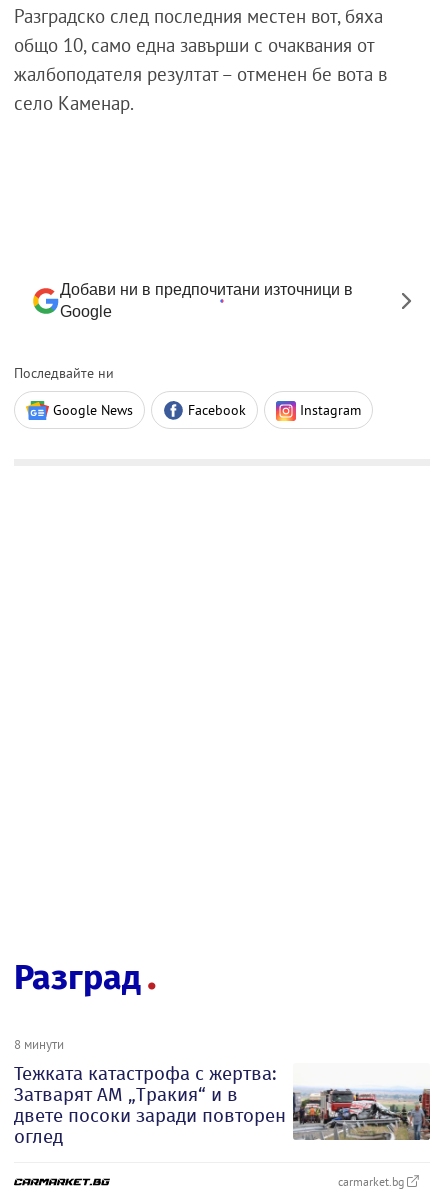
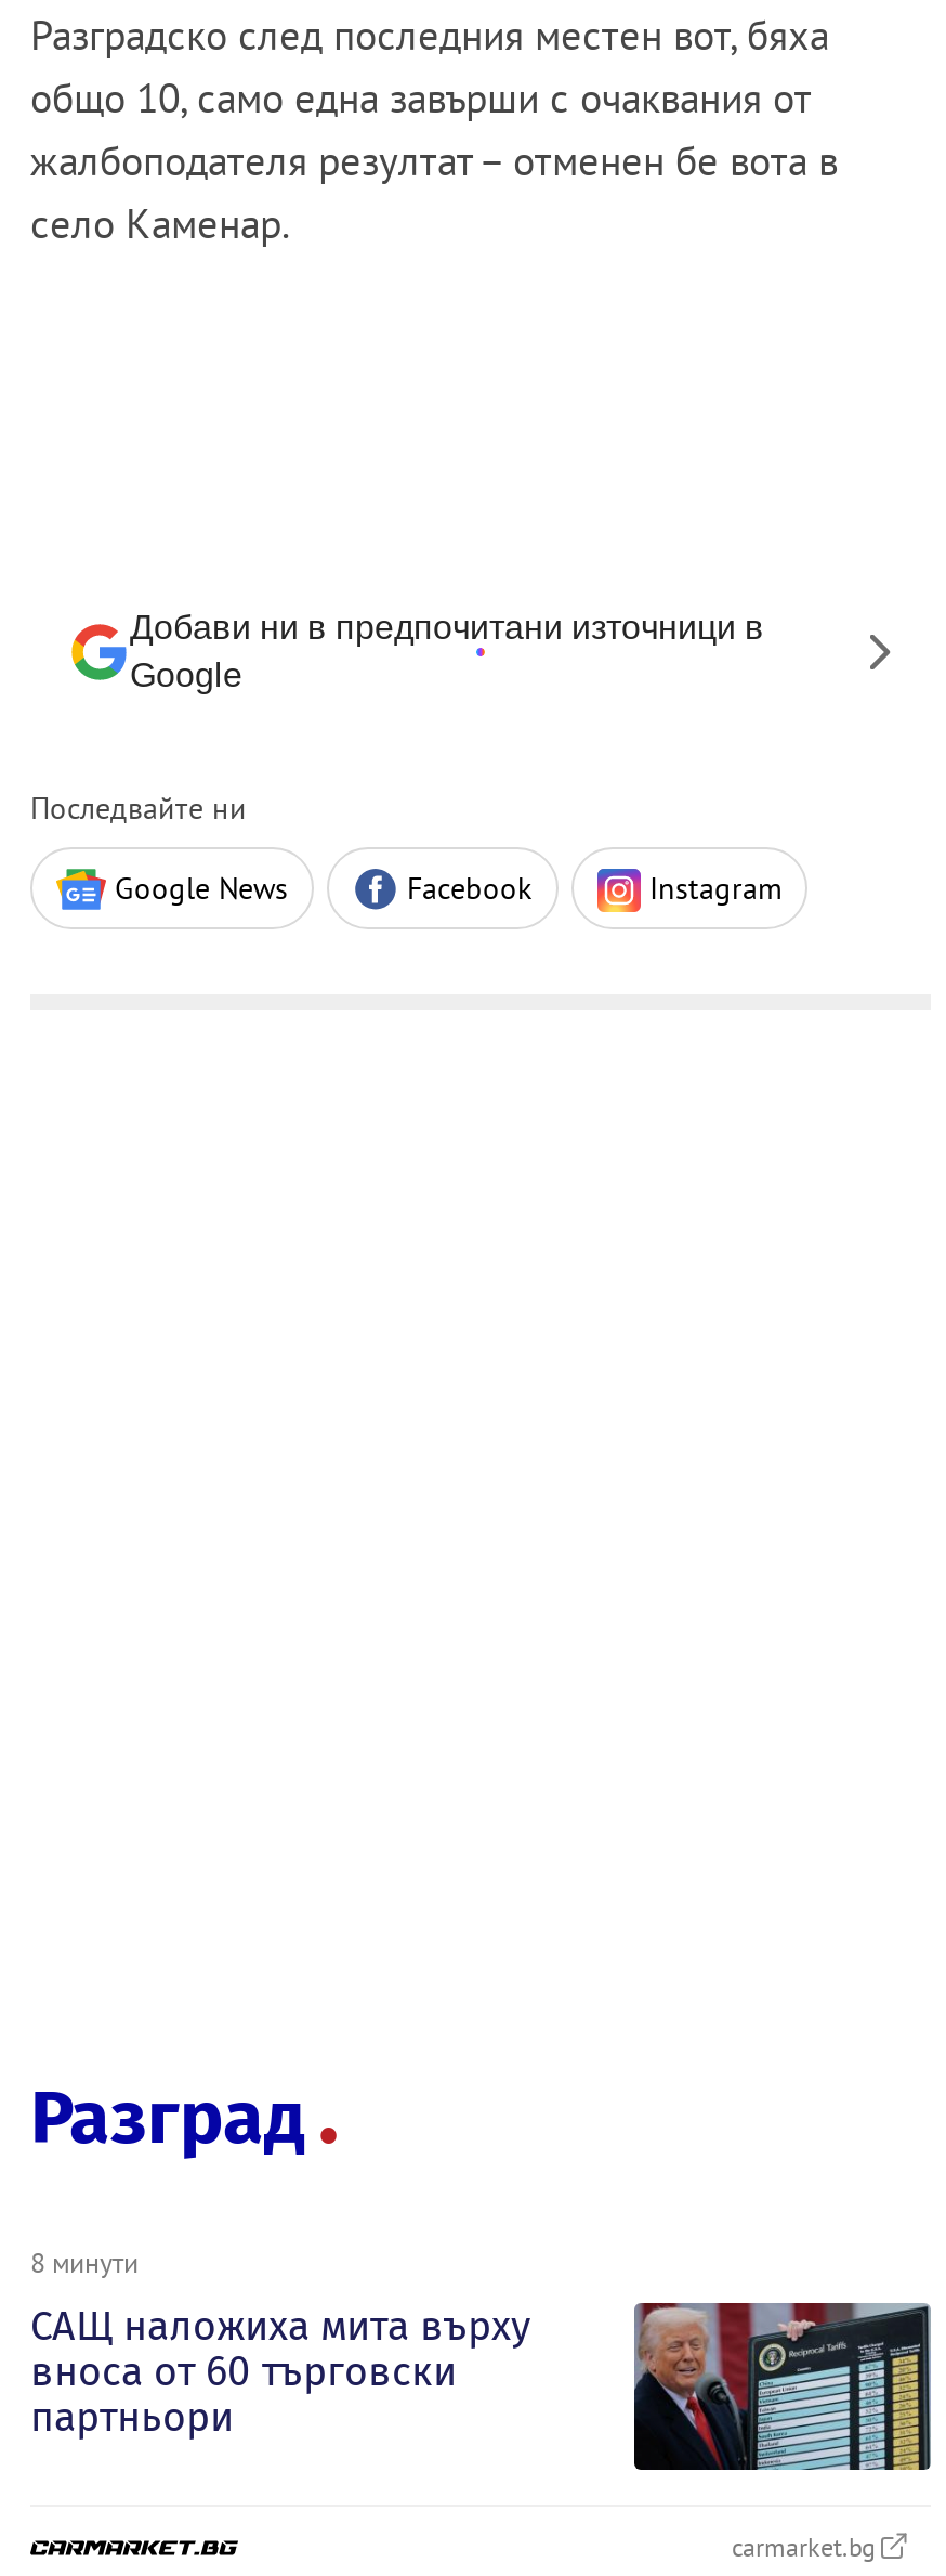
[14,1062,286,1148] Тежката катастрофа с жертва: | Затварят АМ „Тракия“ и в | двете посоки заради повторен | оглед -> [30,2301,530,2442] САЩ наложиха мита върху | вноса от 60 търговски | партньори
[293,1069,431,1141] [image] -> [632,2301,933,2472] [image]

